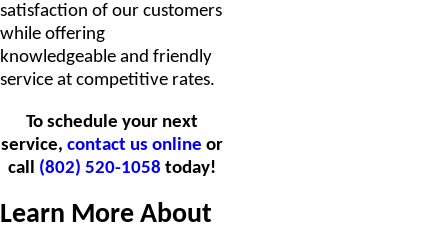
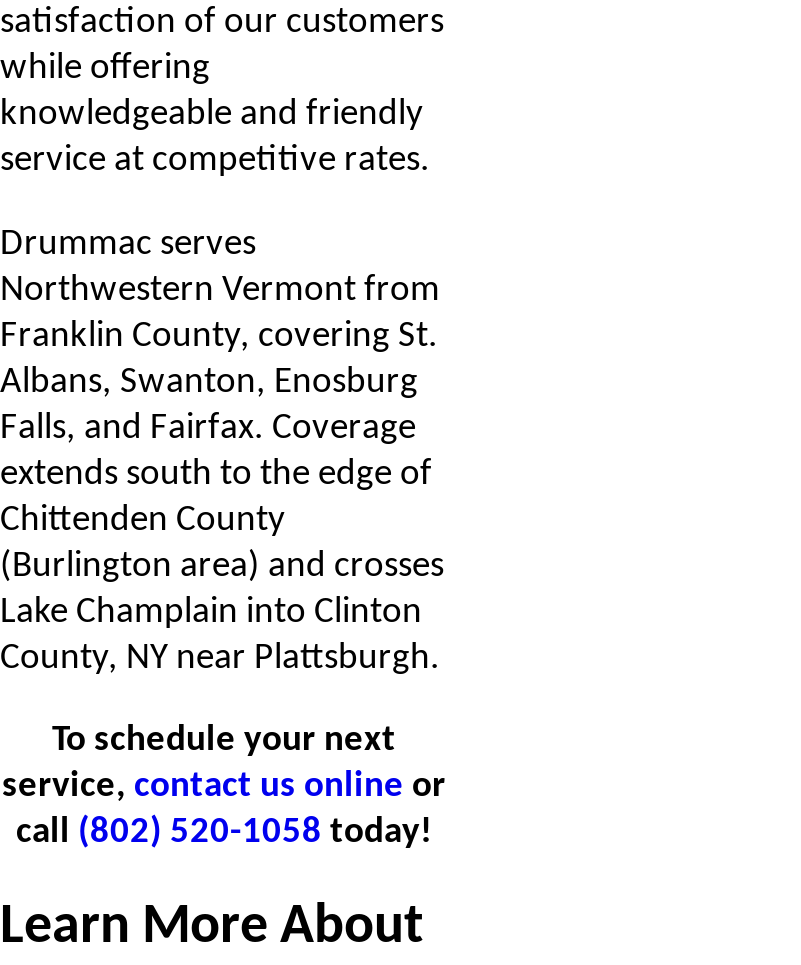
none -> [0,226,444,678] Drummac serves | Northwestern Vermont from | Franklin County, covering St. | Albans, Swanton, Enosburg | Falls, and Fairfax. Coverage | extends south to the edge of | Chittenden County | (Burlington area) and crosses | Lake Champlain into Clinton | County, NY near Plattsburgh.

